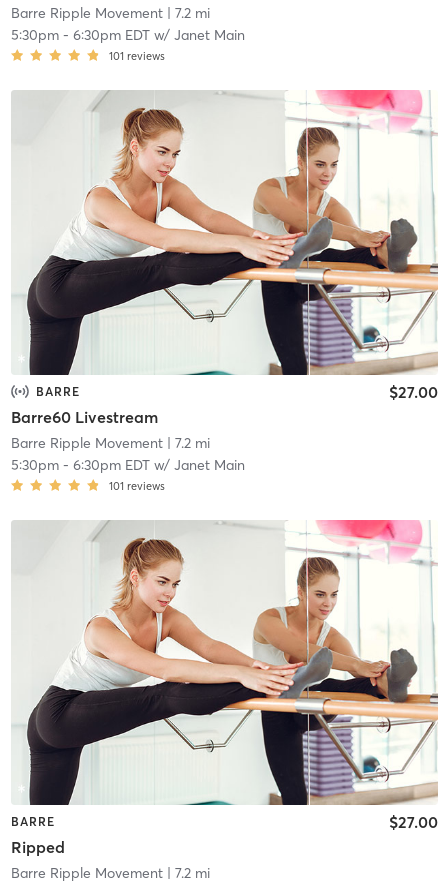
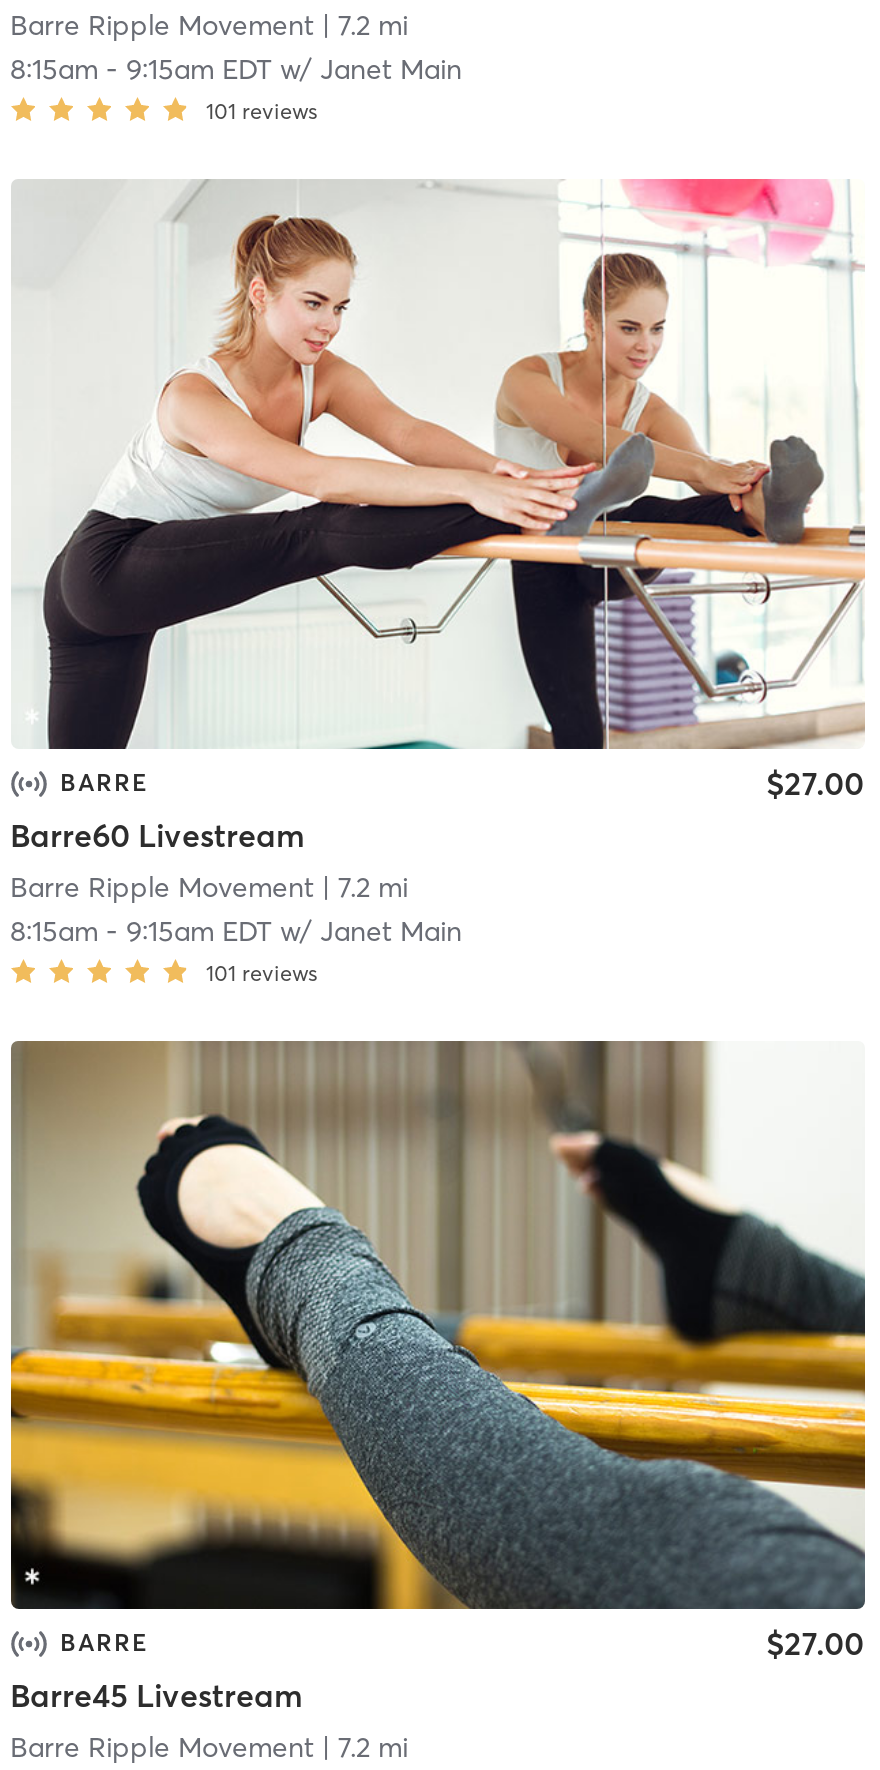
[10,26,244,44] 5:30pm - 6:30pm EDT w/ Janet Main -> [10,52,462,88] 8:15am - 9:15am EDT w/ Janet Main
[10,456,244,474] 5:30pm - 6:30pm EDT w/ Janet Main -> [10,913,462,949] 8:15am - 9:15am EDT w/ Janet Main
[10,519,438,857] [image] | Ripped -> [9,1038,867,1715] [image] | Barre45 Livestream

